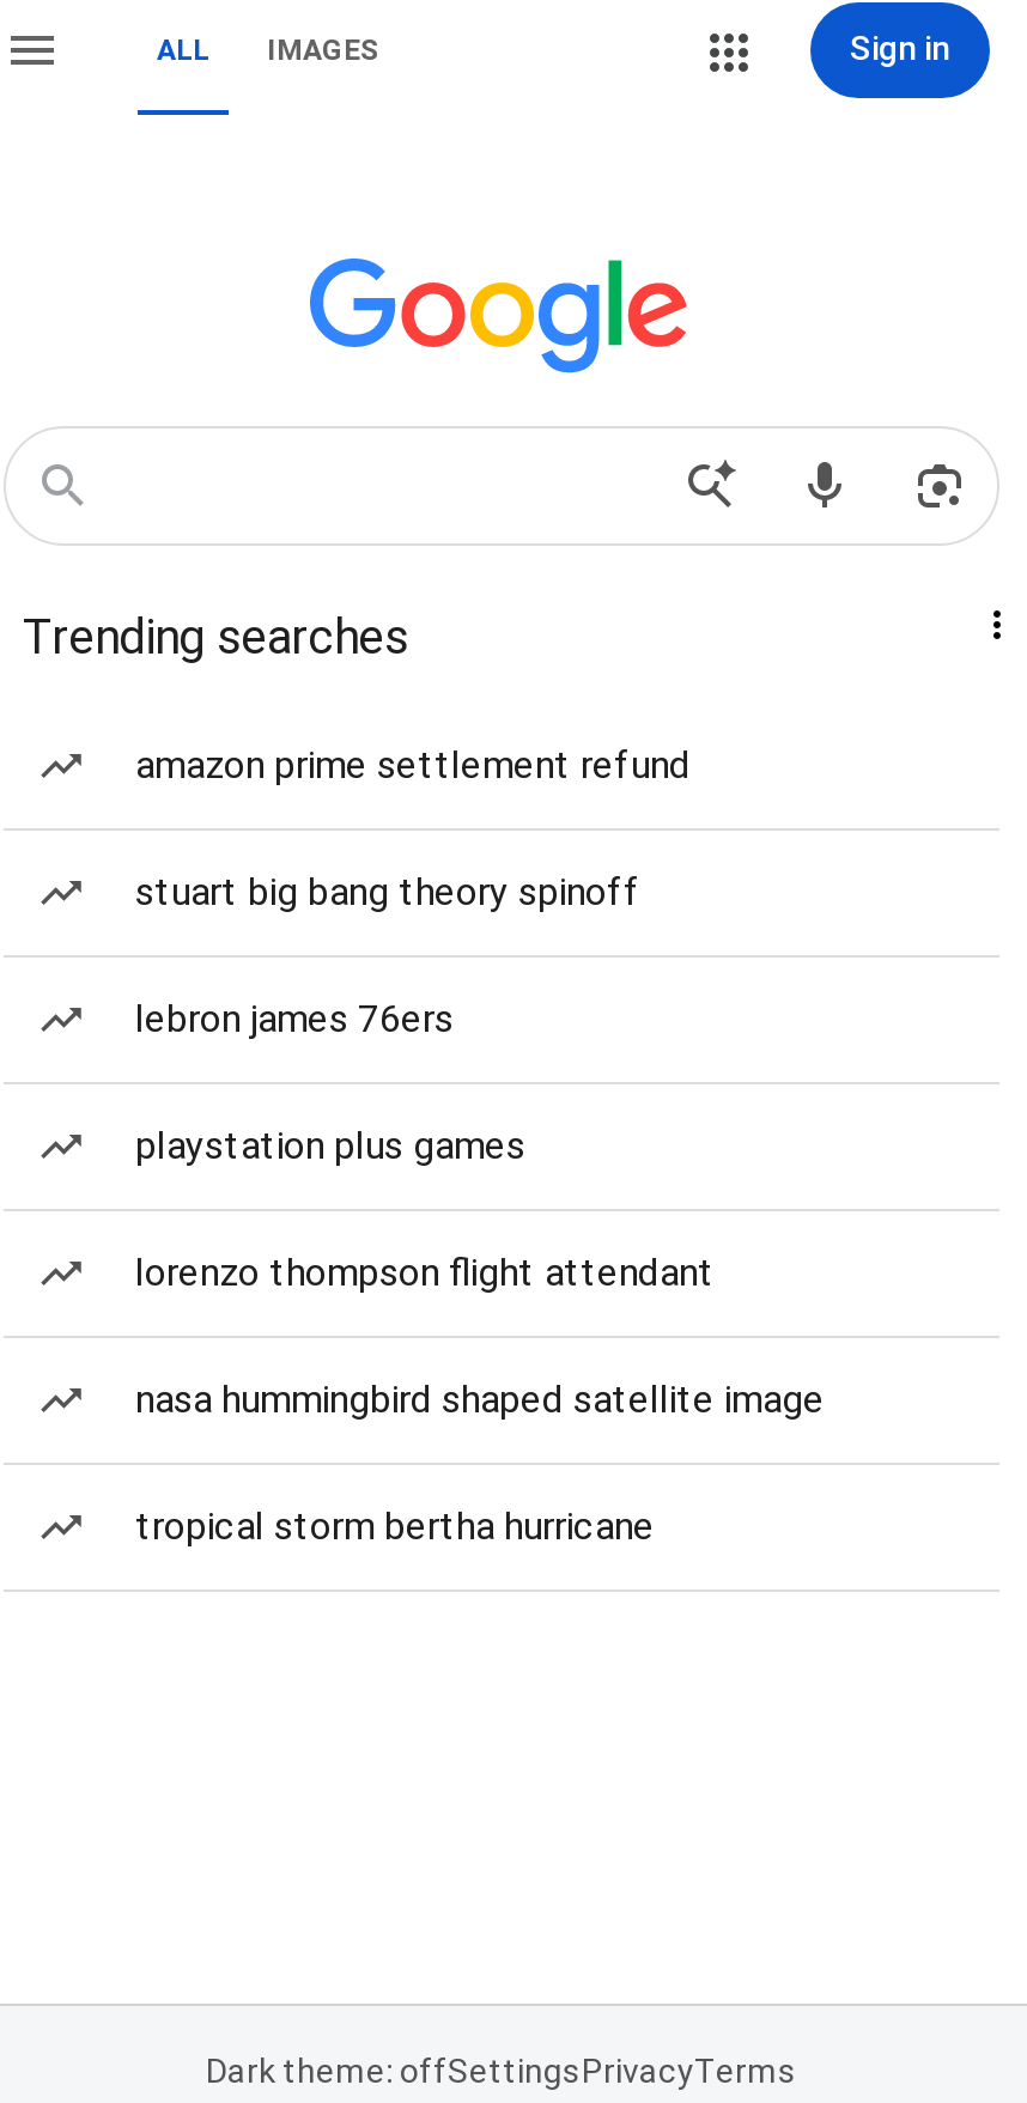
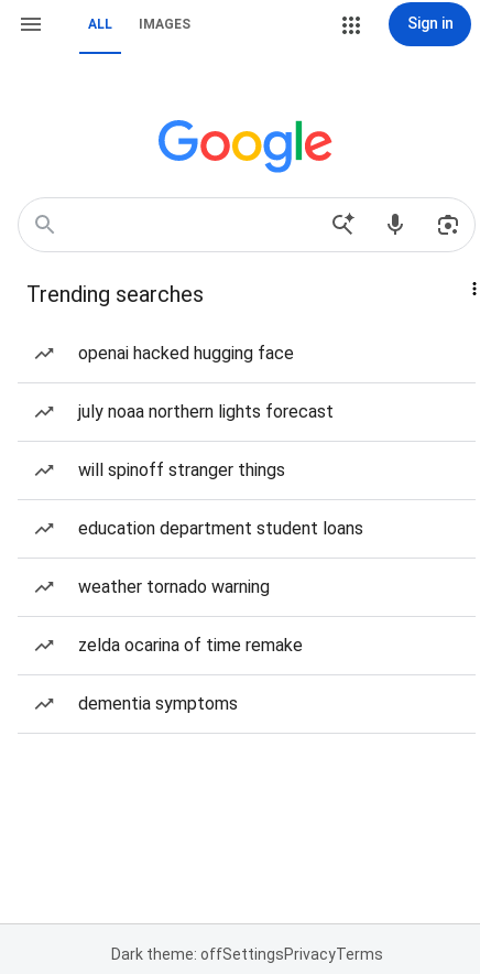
[135,742,691,788] amazon prime settlement refund -> [78,343,294,364] openai hacked hugging face
[135,869,640,914] stuart big bang theory spinoff -> [78,401,334,422] july noaa northern lights forecast
[135,996,454,1041] lebron james 76ers -> [78,459,285,480] will spinoff stranger things
[135,1123,525,1168] playstation plus games -> [78,518,363,539] education department student loans
[135,1250,715,1295] lorenzo thompson flight attendant -> [78,576,270,597] weather tornado warning
[135,1376,825,1422] nasa hummingbird shaped satellite image -> [78,635,303,656] zelda ocarina of time remake
[135,1503,655,1549] tropical storm bertha hurricane -> [78,693,238,714] dementia symptoms

